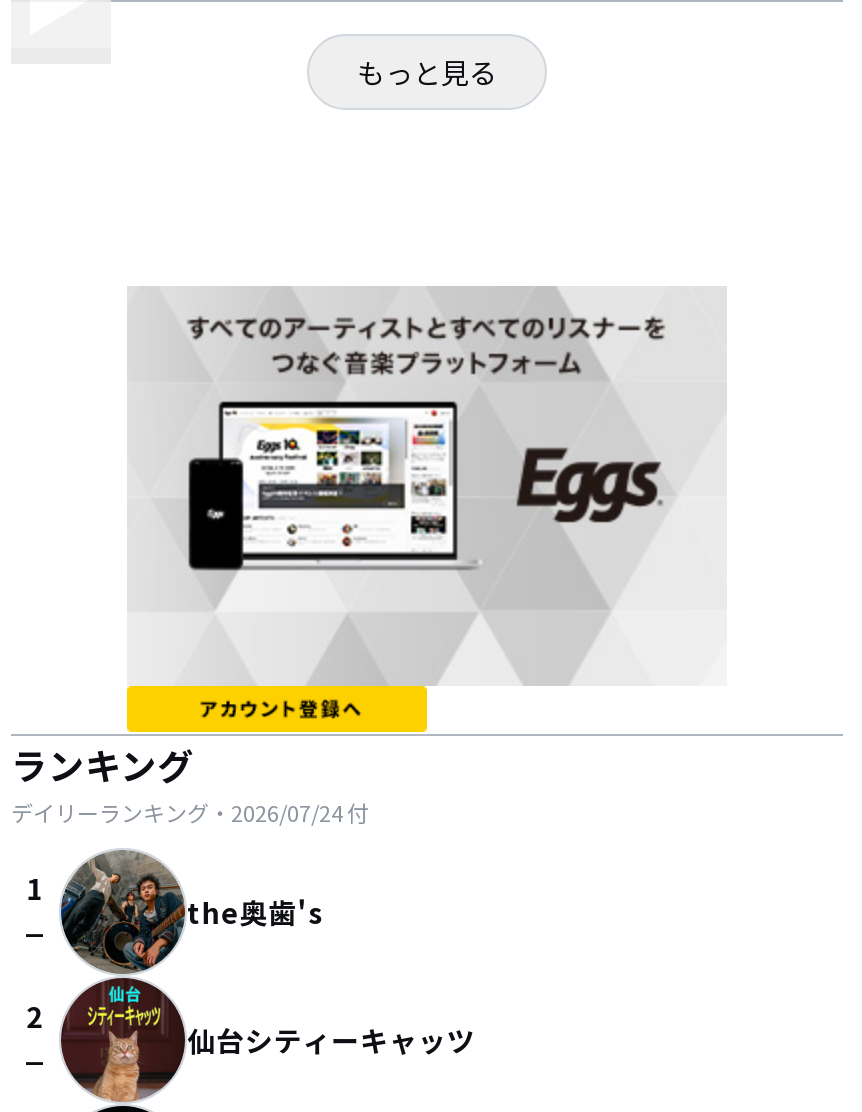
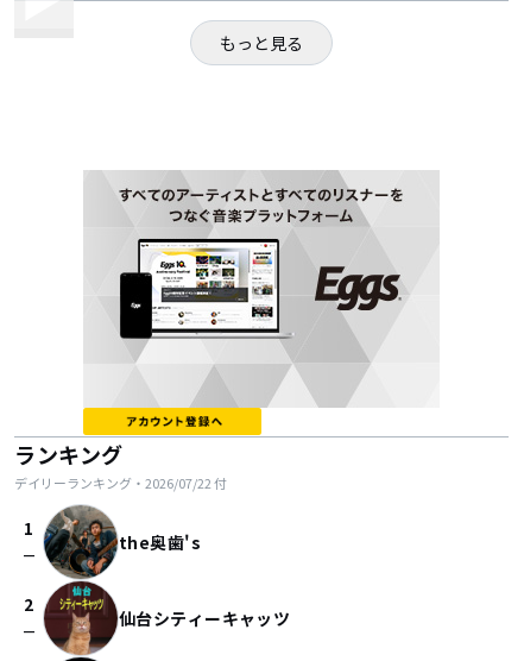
[11,796,369,828] デイリーランキング・2026/07/24付 -> [14,473,227,492] デイリーランキング・2026/07/22付

